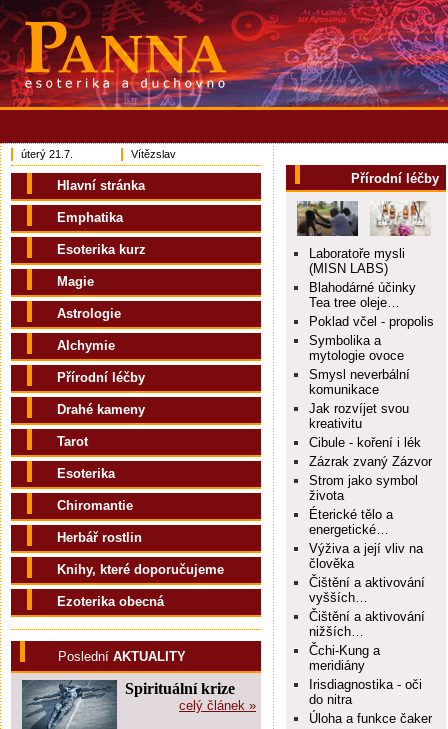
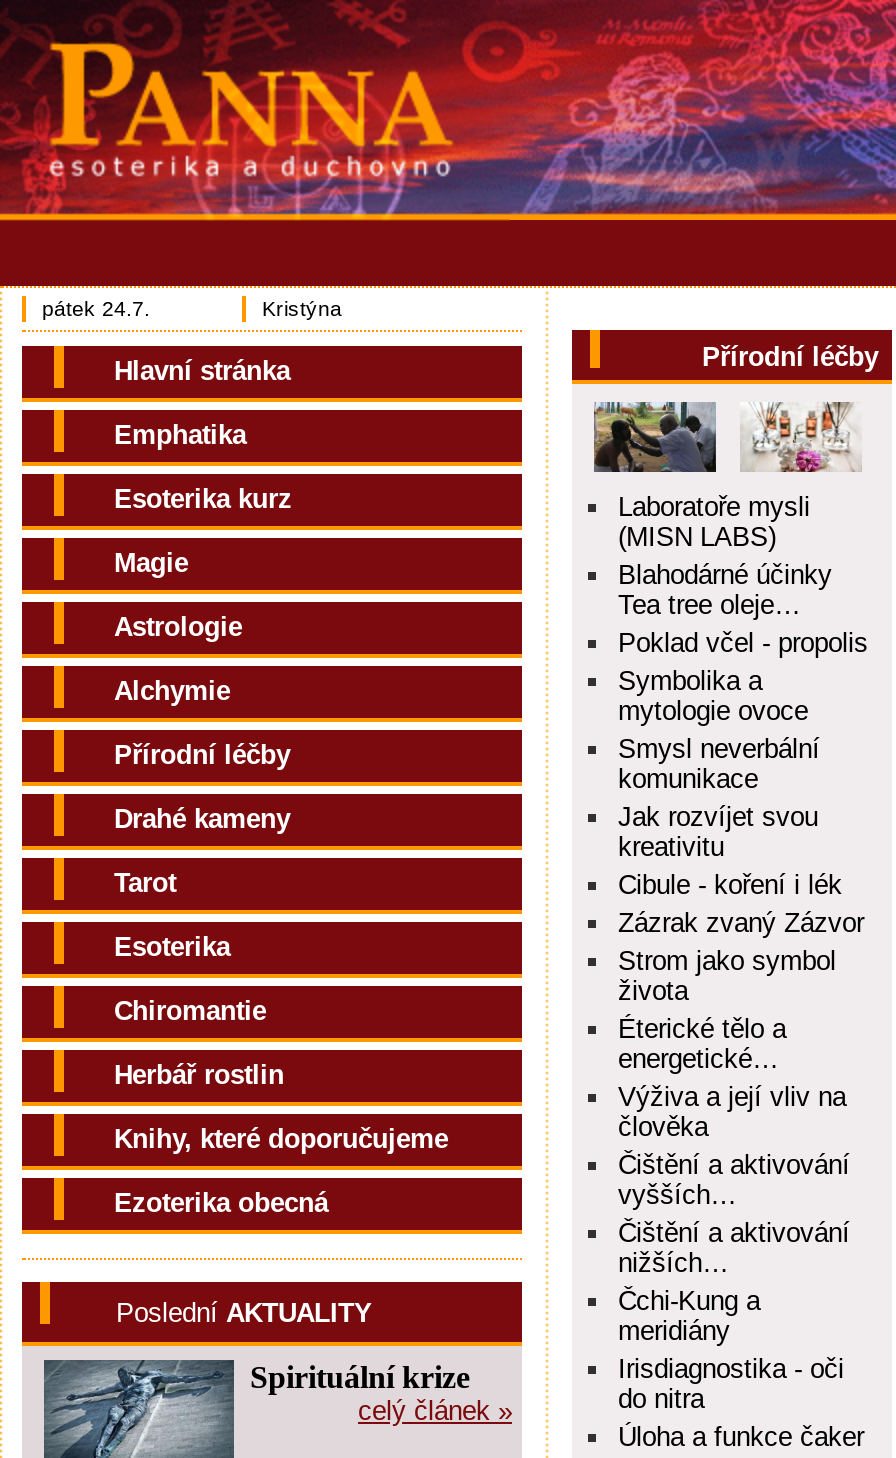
[21,148,176,160] úterý 21.7. | Vítězslav -> [42,296,342,320] pátek 24.7. | Kristýna

